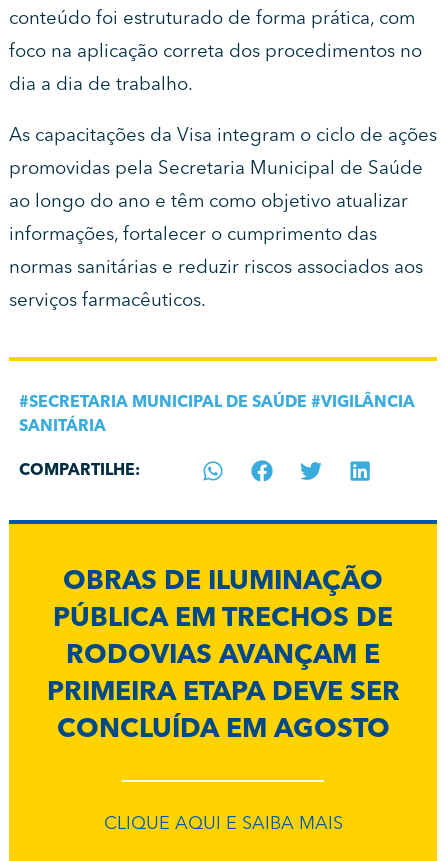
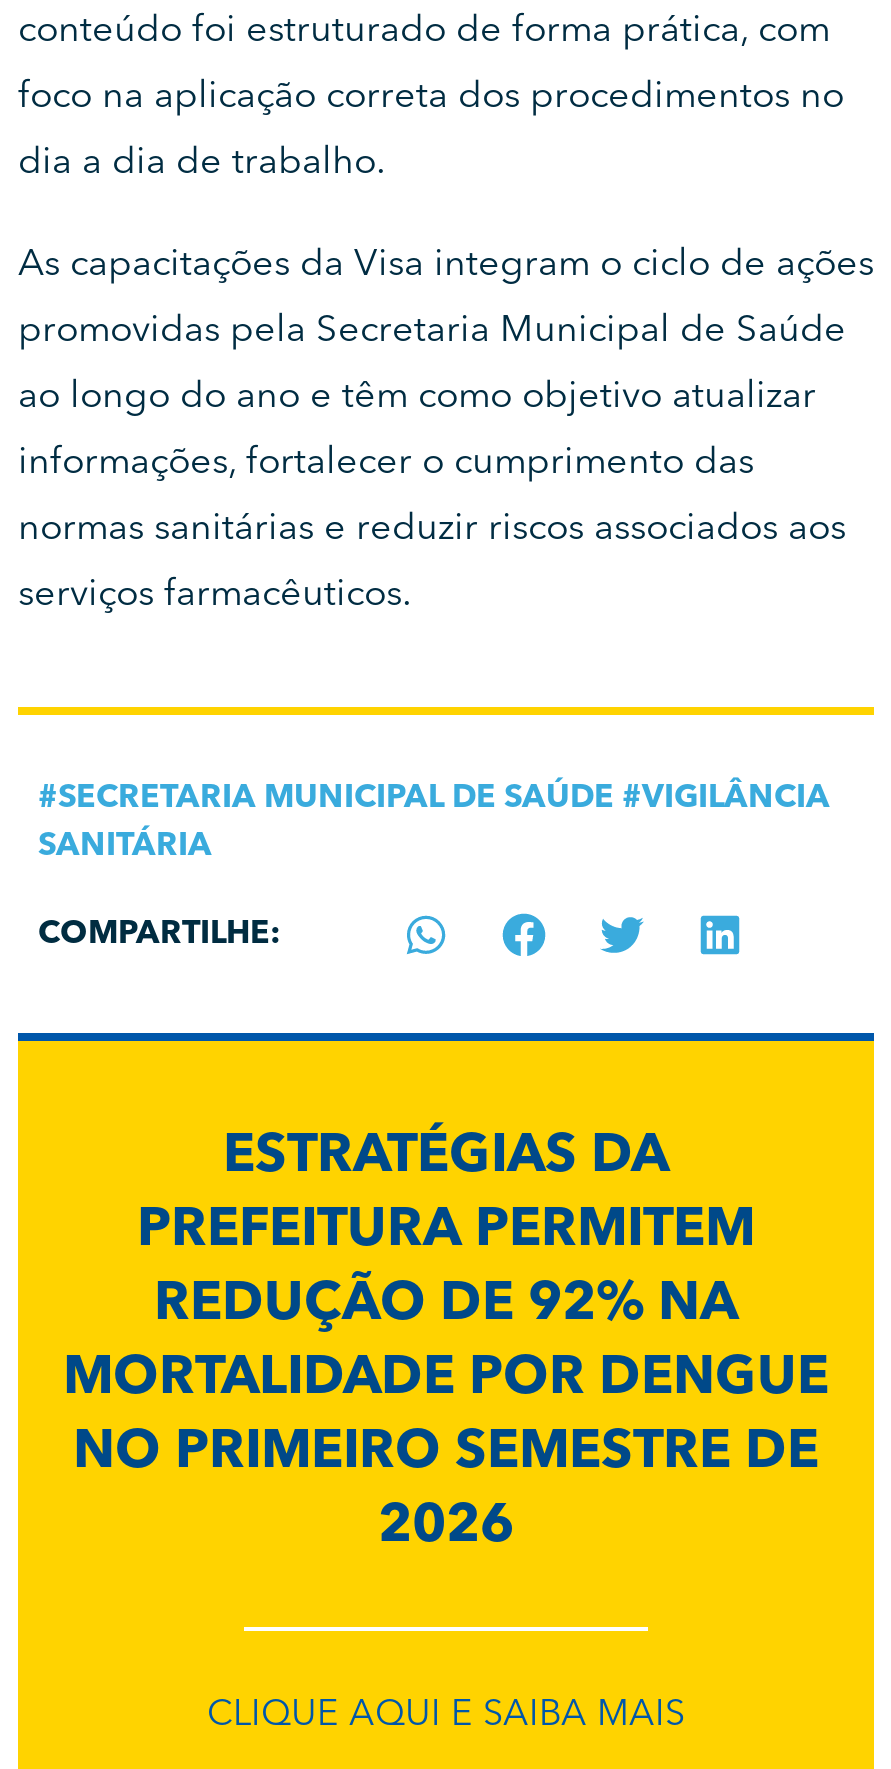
[46,569,399,744] OBRAS DE ILUMINAÇÃO | PÚBLICA EM TRECHOS DE | RODOVIAS AVANÇAM E | PRIMEIRA ETAPA DEVE SER | CONCLUÍDA EM AGOSTO -> [63,1131,829,1555] ESTRATÉGIAS DA | PREFEITURA PERMITEM | REDUÇÃO DE 92% NA | MORTALIDADE POR DENGUE | NO PRIMEIRO SEMESTRE DE | 2026

